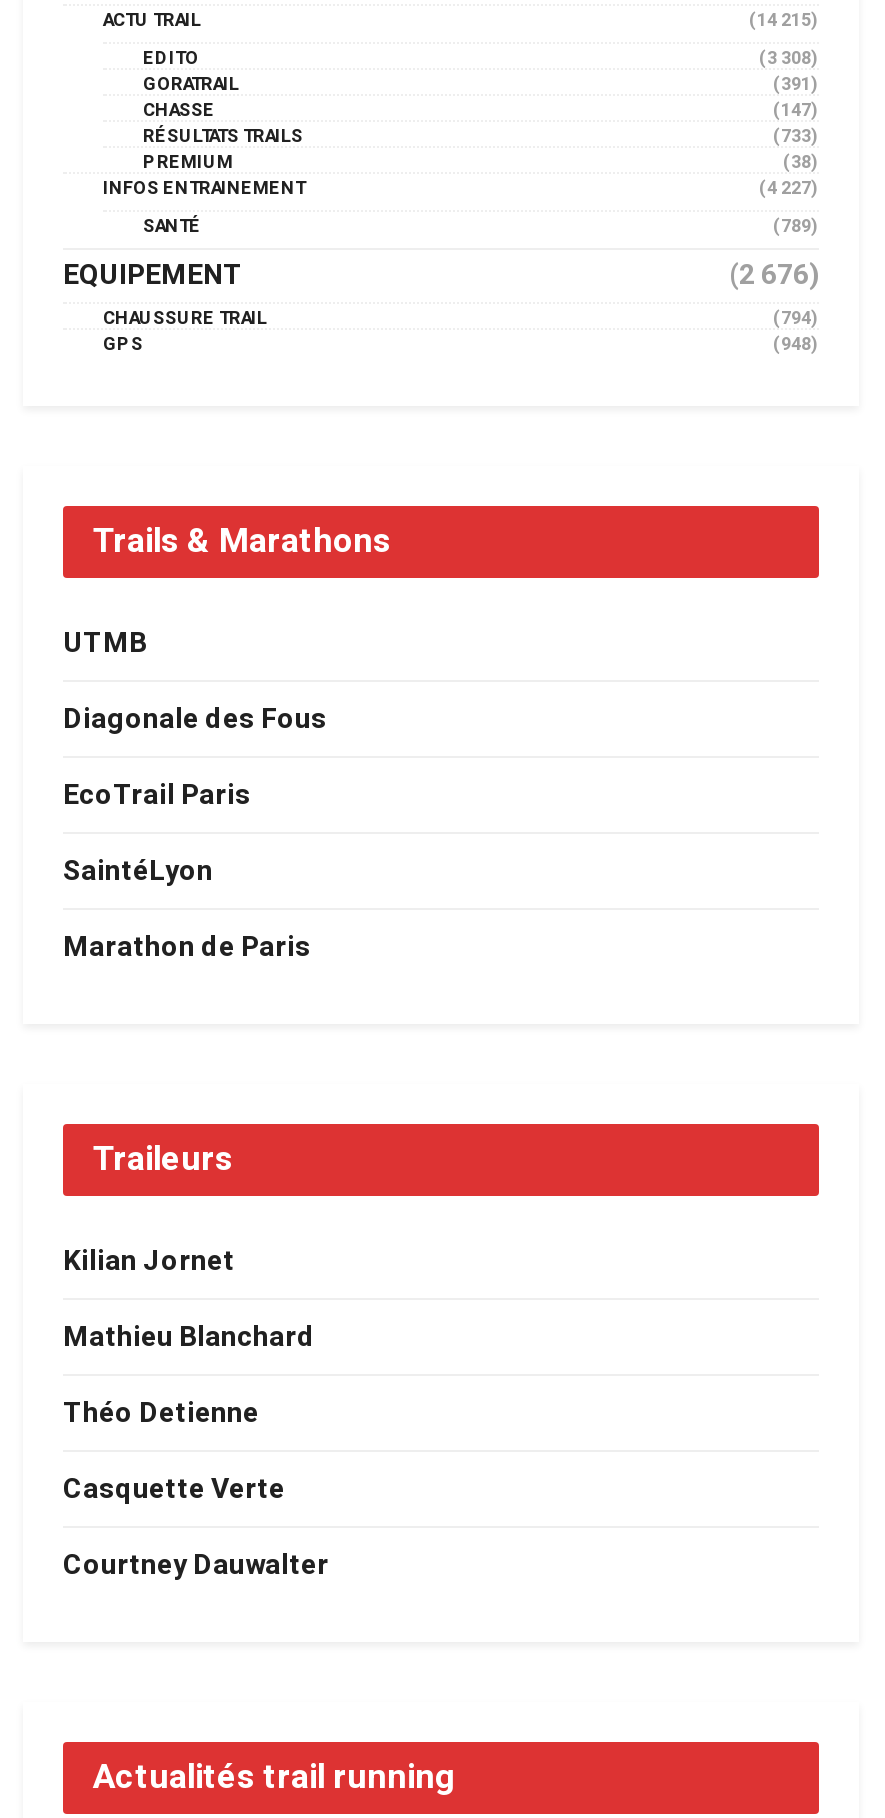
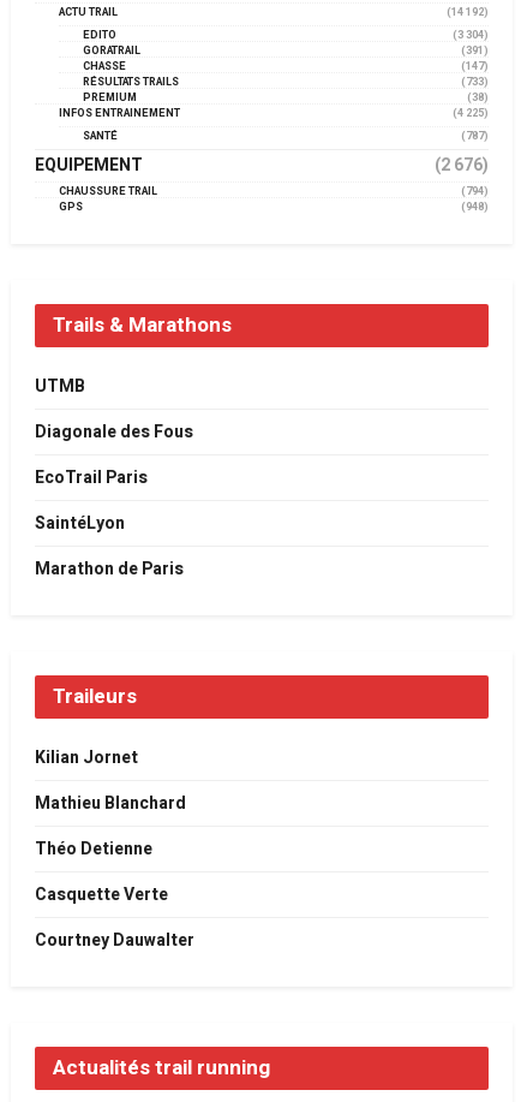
[749,7,819,33] (14 215) -> [447,4,489,20] (14 192)
[759,45,819,71] (3 308) -> [453,27,489,43] (3 304)
[759,175,819,201] (4 227) -> [453,105,489,121] (4 225)
[773,213,819,239] (789) -> [461,128,489,144] (787)

